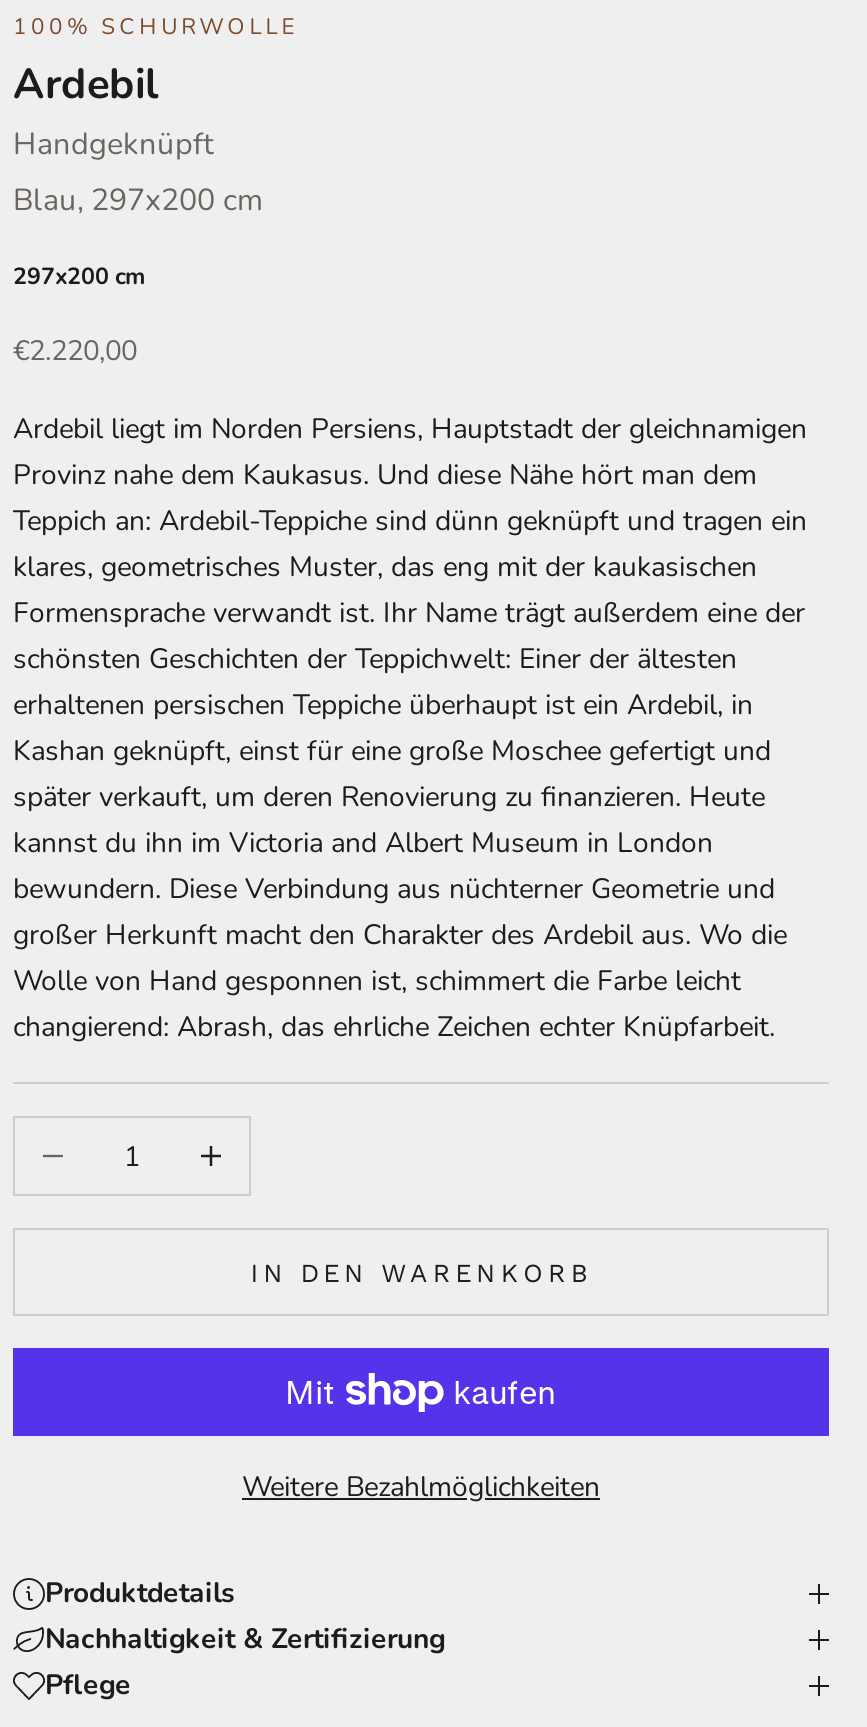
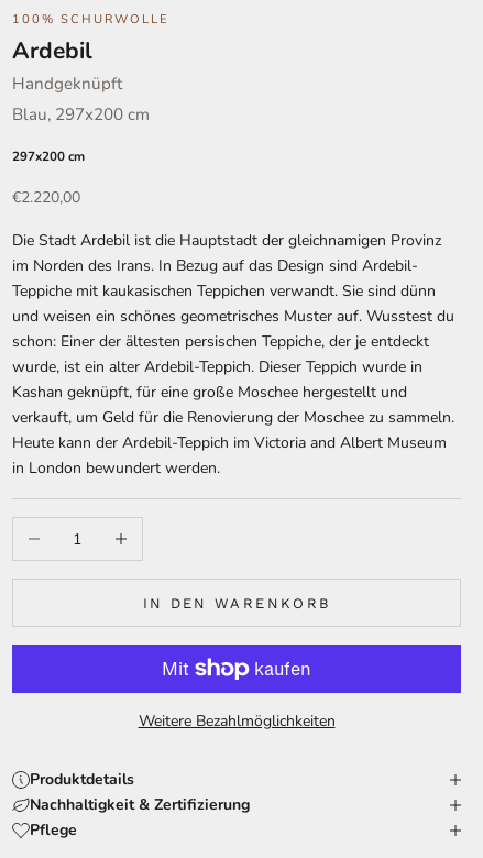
[13,410,807,1046] Ardebil liegt im Norden Persiens, Hauptstadt der gleichnamigen | Provinz nahe dem Kaukasus. Und diese Nähe hört man dem | Teppich an: Ardebil-Teppiche sind dünn geknüpft und tragen ein | klares, geometrisches Muster, das eng mit der kaukasischen | Formensprache verwandt ist. Ihr Name trägt außerdem eine der | schönsten Geschichten der Teppichwelt: Einer der ältesten | erhaltenen persischen Teppiche überhaupt ist ein Ardebil, in | Kashan geknüpft, einst für eine große Moschee gefertigt und | später verkauft, um deren Renovierung zu finanzieren. Heute | kannst du ihn im Victoria and Albert Museum in London | bewundern. Diese Verbindung aus nüchterner Geometrie und | großer Herkunft macht den Charakter des Ardebil aus. Wo die | Wolle von Hand gesponnen ist, schimmert die Farbe leicht | changierend: Abrash, das ehrliche Zeichen echter Knüpfarbeit. -> [12,230,454,478] Die Stadt Ardebil ist die Hauptstadt der gleichnamigen Provinz | im Norden des Irans. In Bezug auf das Design sind Ardebil- | Teppiche mit kaukasischen Teppichen verwandt. Sie sind dünn | und weisen ein schönes geometrisches Muster auf. Wusstest du | schon: Einer der ältesten persischen Teppiche, der je entdeckt | wurde, ist ein alter Ardebil-Teppich. Dieser Teppich wurde in | Kashan geknüpft, für eine große Moschee hergestellt und | verkauft, um Geld für die Renovierung der Moschee zu sammeln. | Heute kann der Ardebil-Teppich im Victoria and Albert Museum | in London bewundert werden.

